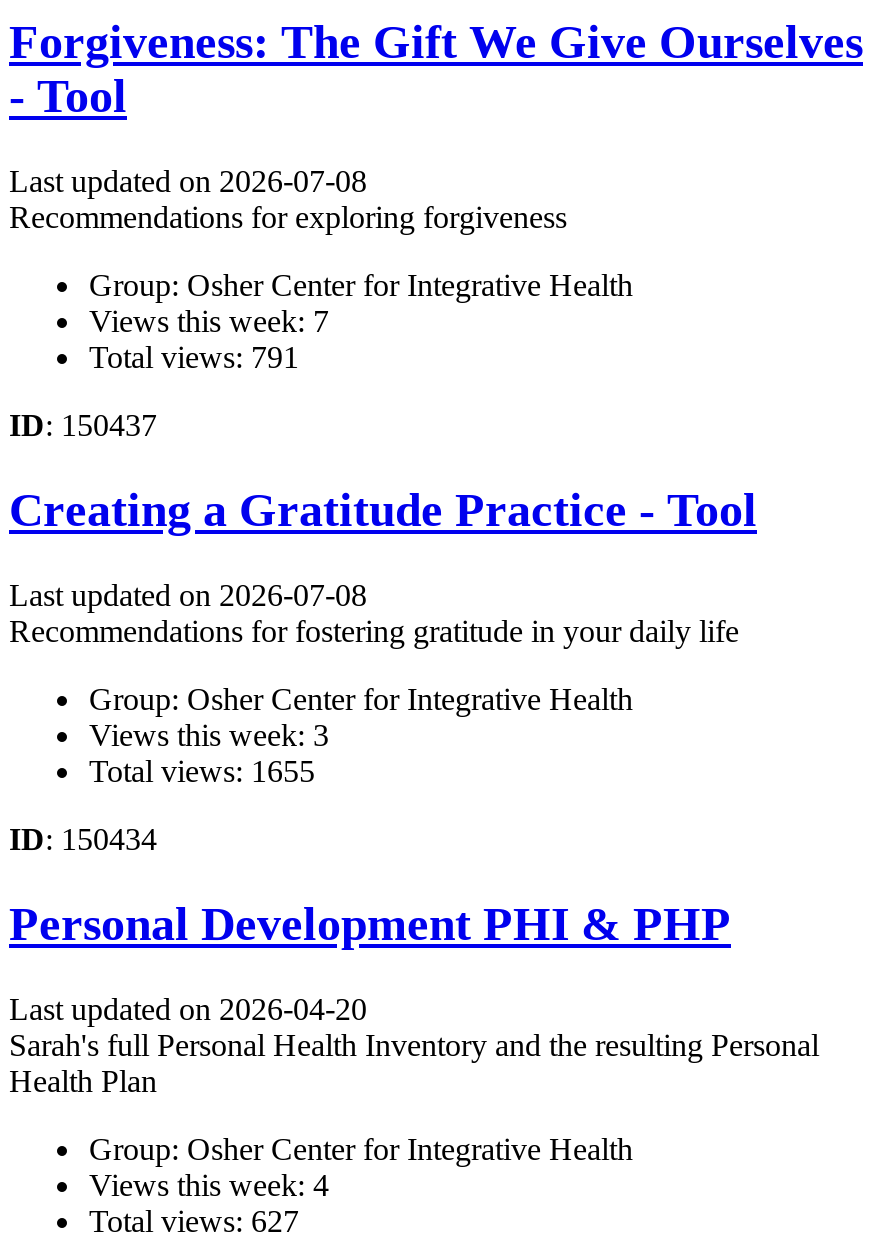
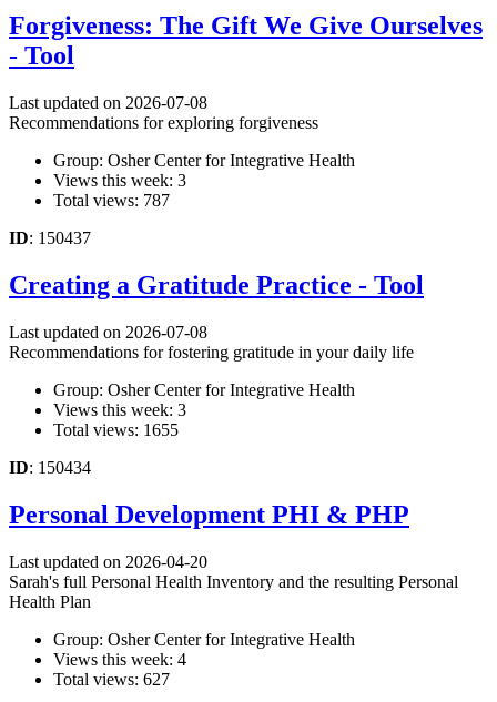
[89,304,329,338] Views this week: 7 -> [53,171,186,190] Views this week: 3
[89,340,299,374] Total views: 791 -> [53,191,170,210] Total views: 787

